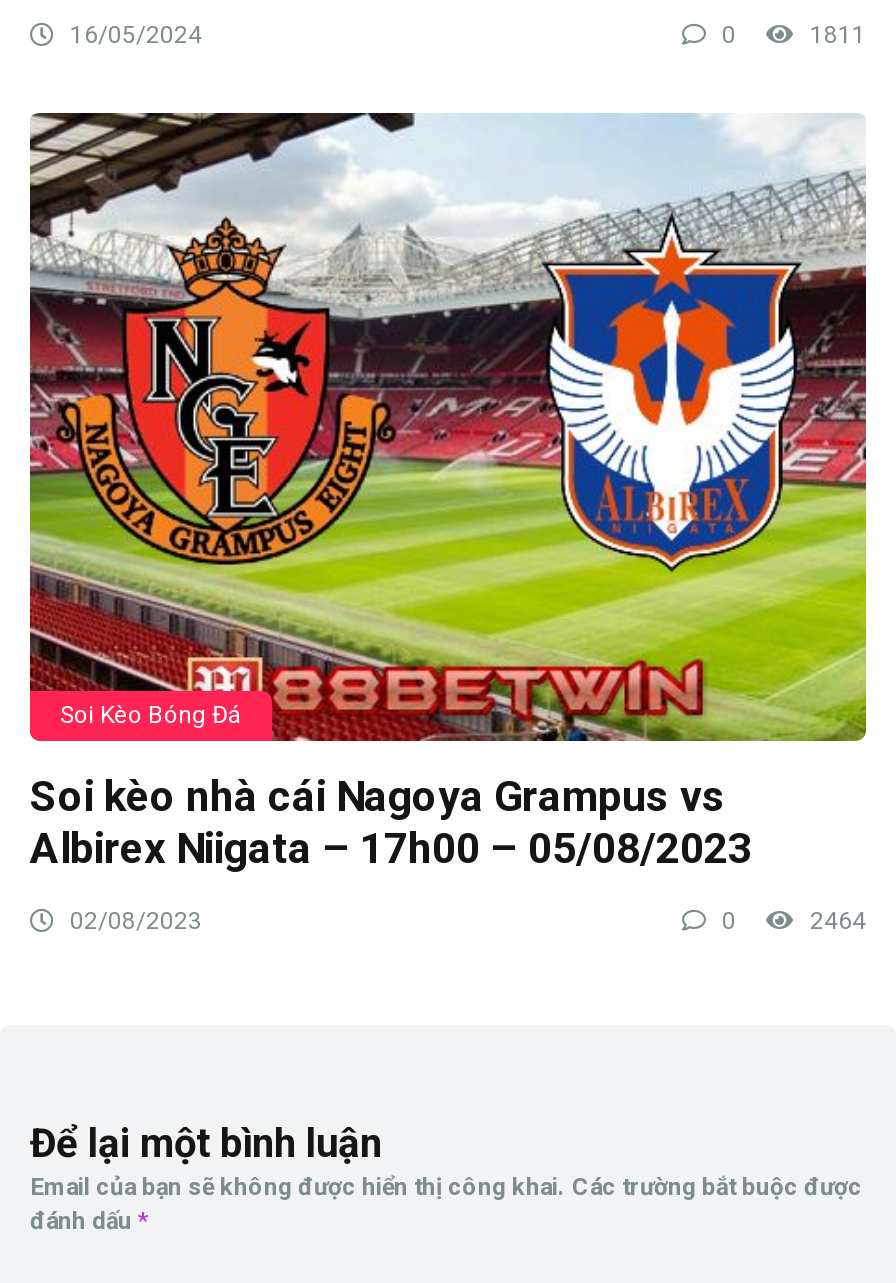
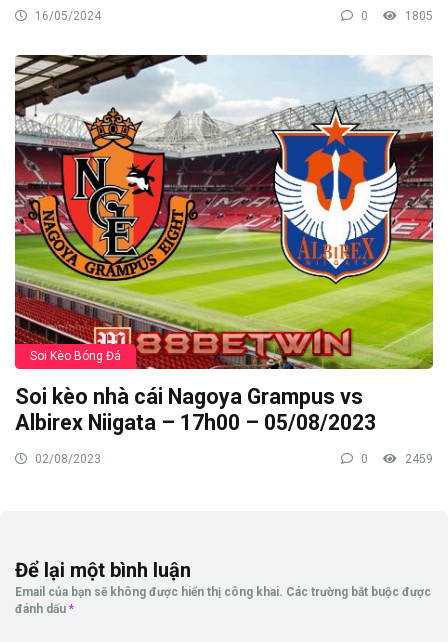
[804,20,866,48] 1811 -> [402,9,433,23] 1805
[804,906,866,934] 2464 -> [402,452,433,466] 2459

